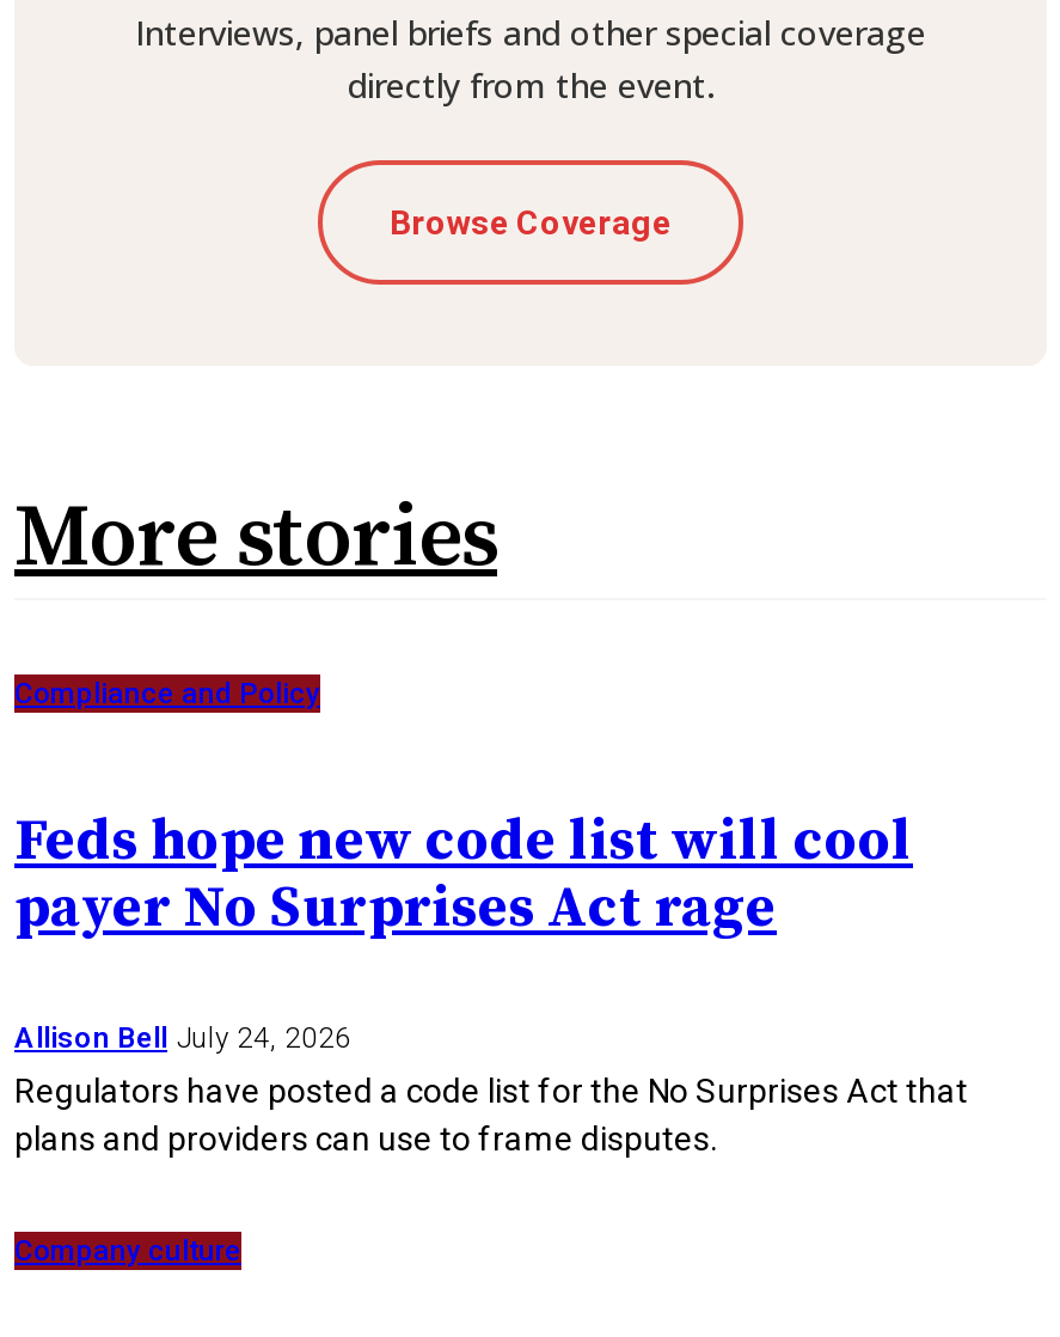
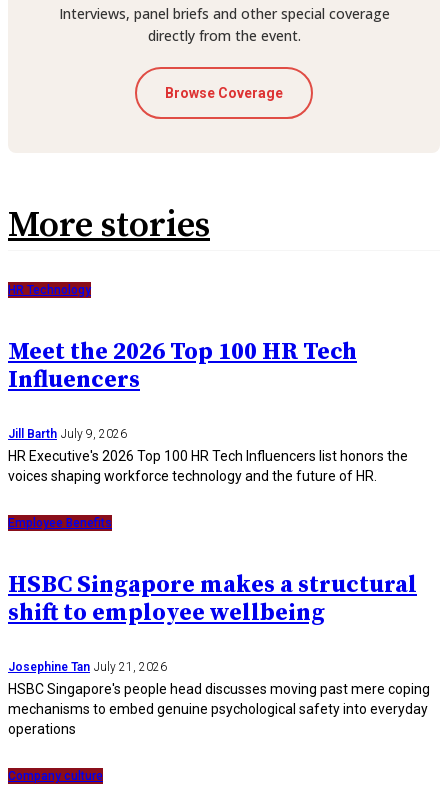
[14,677,968,1158] Compliance and Policy | Feds hope new code list will cool | payer No Surprises Act rage | Allison Bell July 24, 2026 | Regulators have posted a code list for the No Surprises Act that | plans and providers can use to frame disputes. -> [8,283,430,737] HR Technology | Meet the 2026 Top 100 HR Tech | Influencers | Jill Barth July 9, 2026 | HR Executive's 2026 Top 100 HR Tech Influencers list honors the | voices shaping workforce technology and the future of HR. | Employee Benefits | HSBC Singapore makes a structural | shift to employee wellbeing | Josephine Tan July 21, 2026 | HSBC Singapore's people head discusses moving past mere coping | mechanisms to embed genuine psychological safety into everyday | operations

